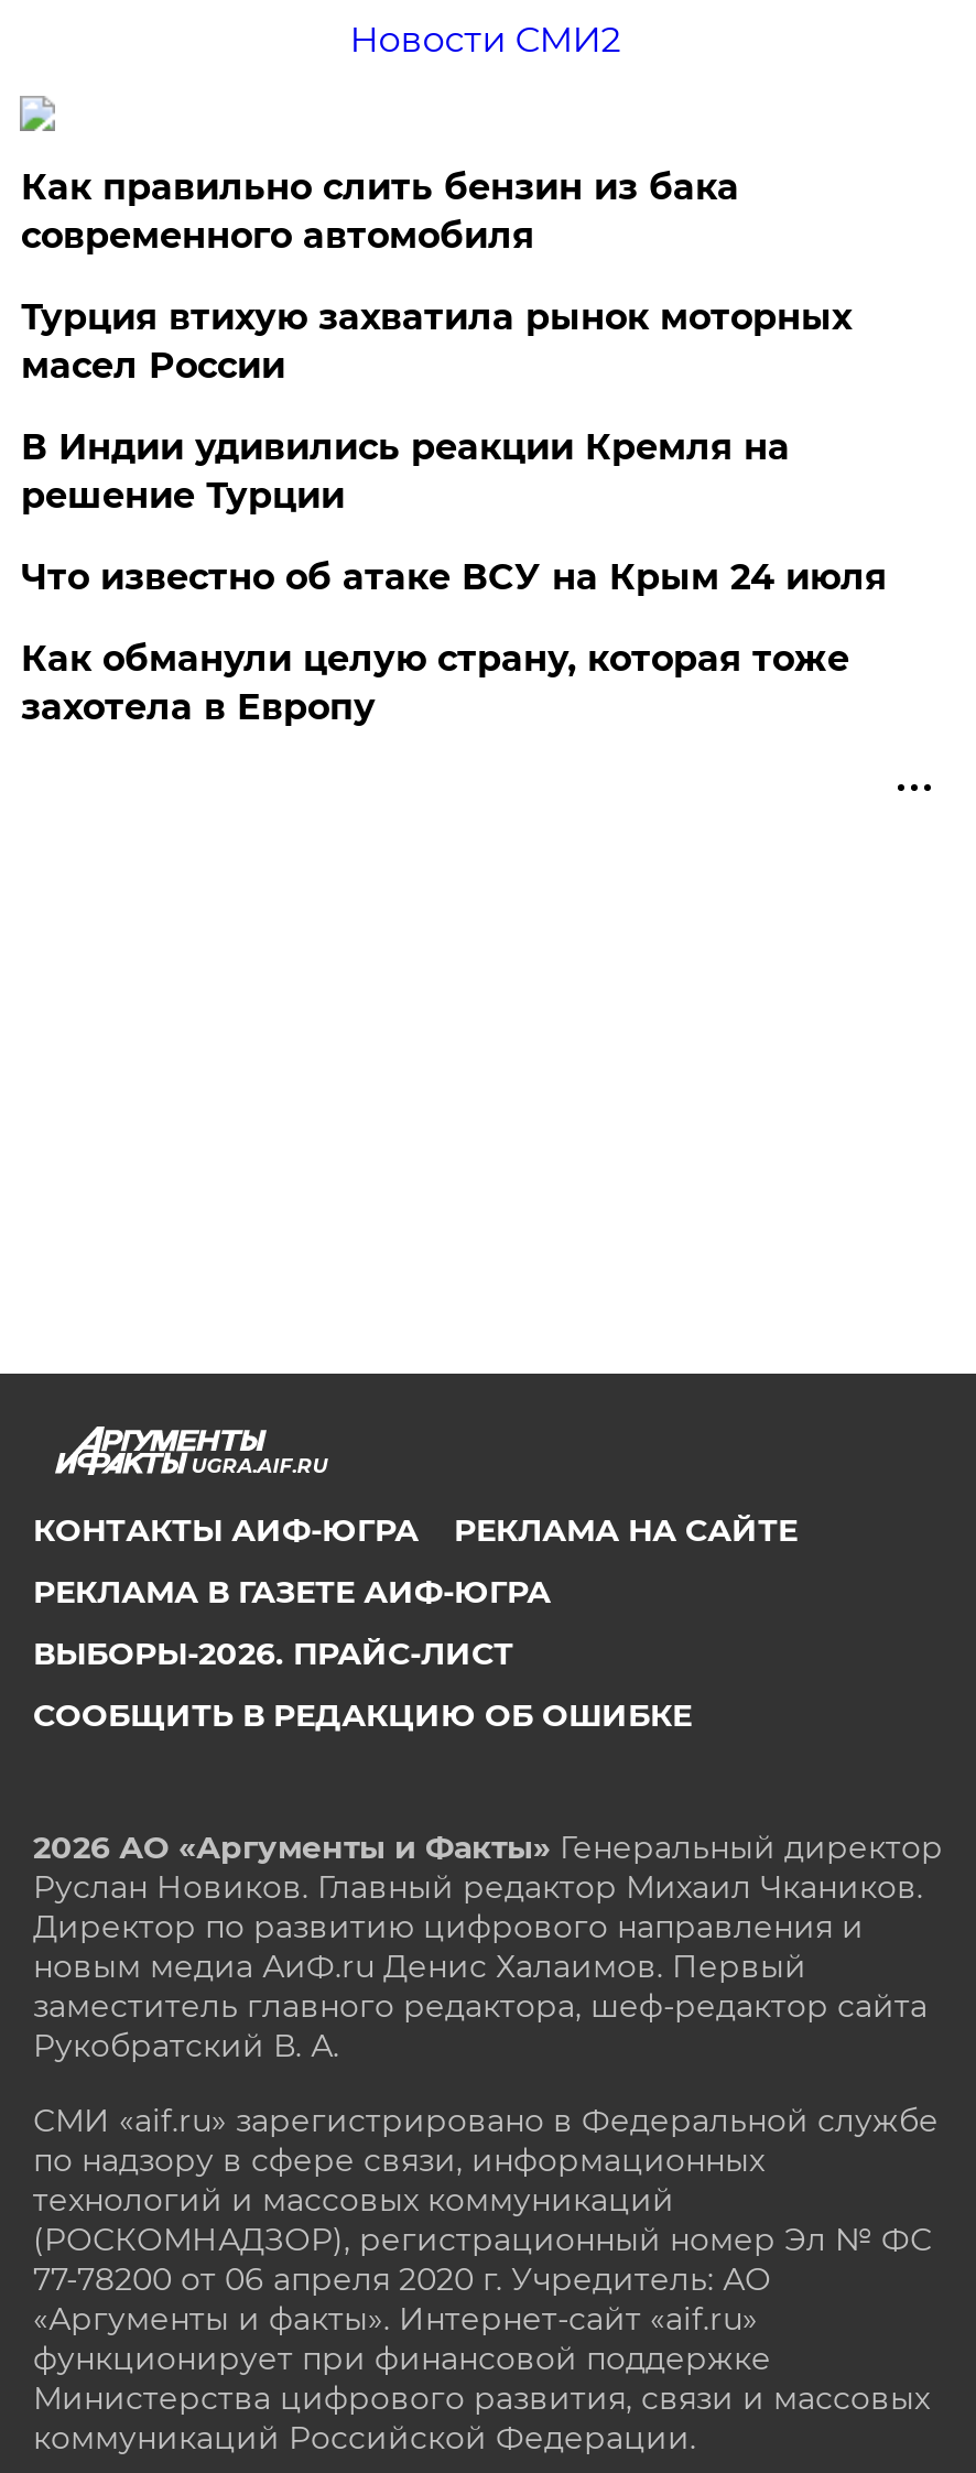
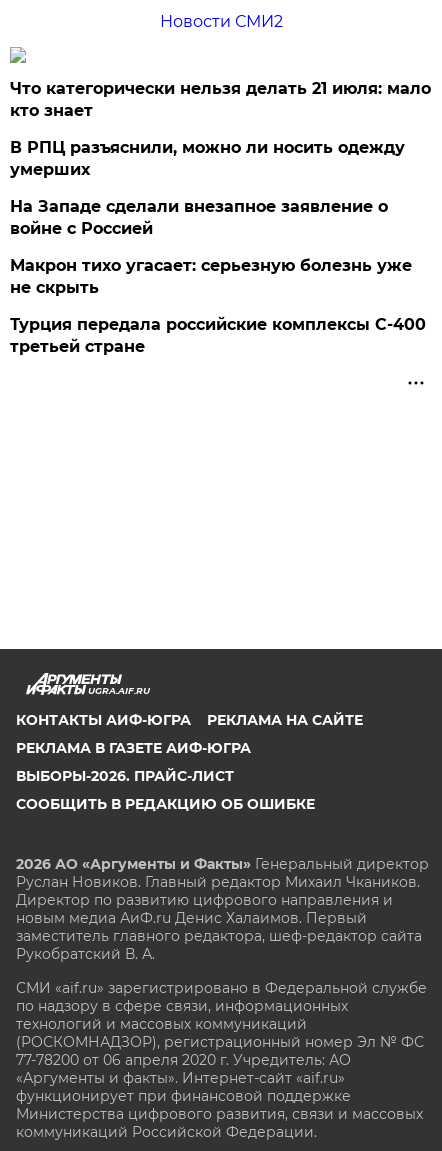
[21,166,739,256] Как правильно слить бензин из бака | современного автомобиля -> [10,79,431,120] Что категорически нельзя делать 21 июля: мало | кто знает
[21,296,851,386] Турция втихую захватила рынок моторных | масел России -> [10,138,405,179] В РПЦ разъяснили, можно ли носить одежду | умерших
[21,426,790,516] В Индии удивились реакции Кремля на | решение Турции -> [10,197,388,238] На Западе сделали внезапное заявление о | войне с Россией
[21,556,887,597] Что известно об атаке ВСУ на Крым 24 июля -> [10,256,412,297] Макрон тихо угасает: серьезную болезнь уже | не скрыть
[21,637,849,727] Как обманули целую страну, которая тоже | захотела в Европу -> [10,315,426,356] Турция передала российские комплексы С-400 | третьей стране

